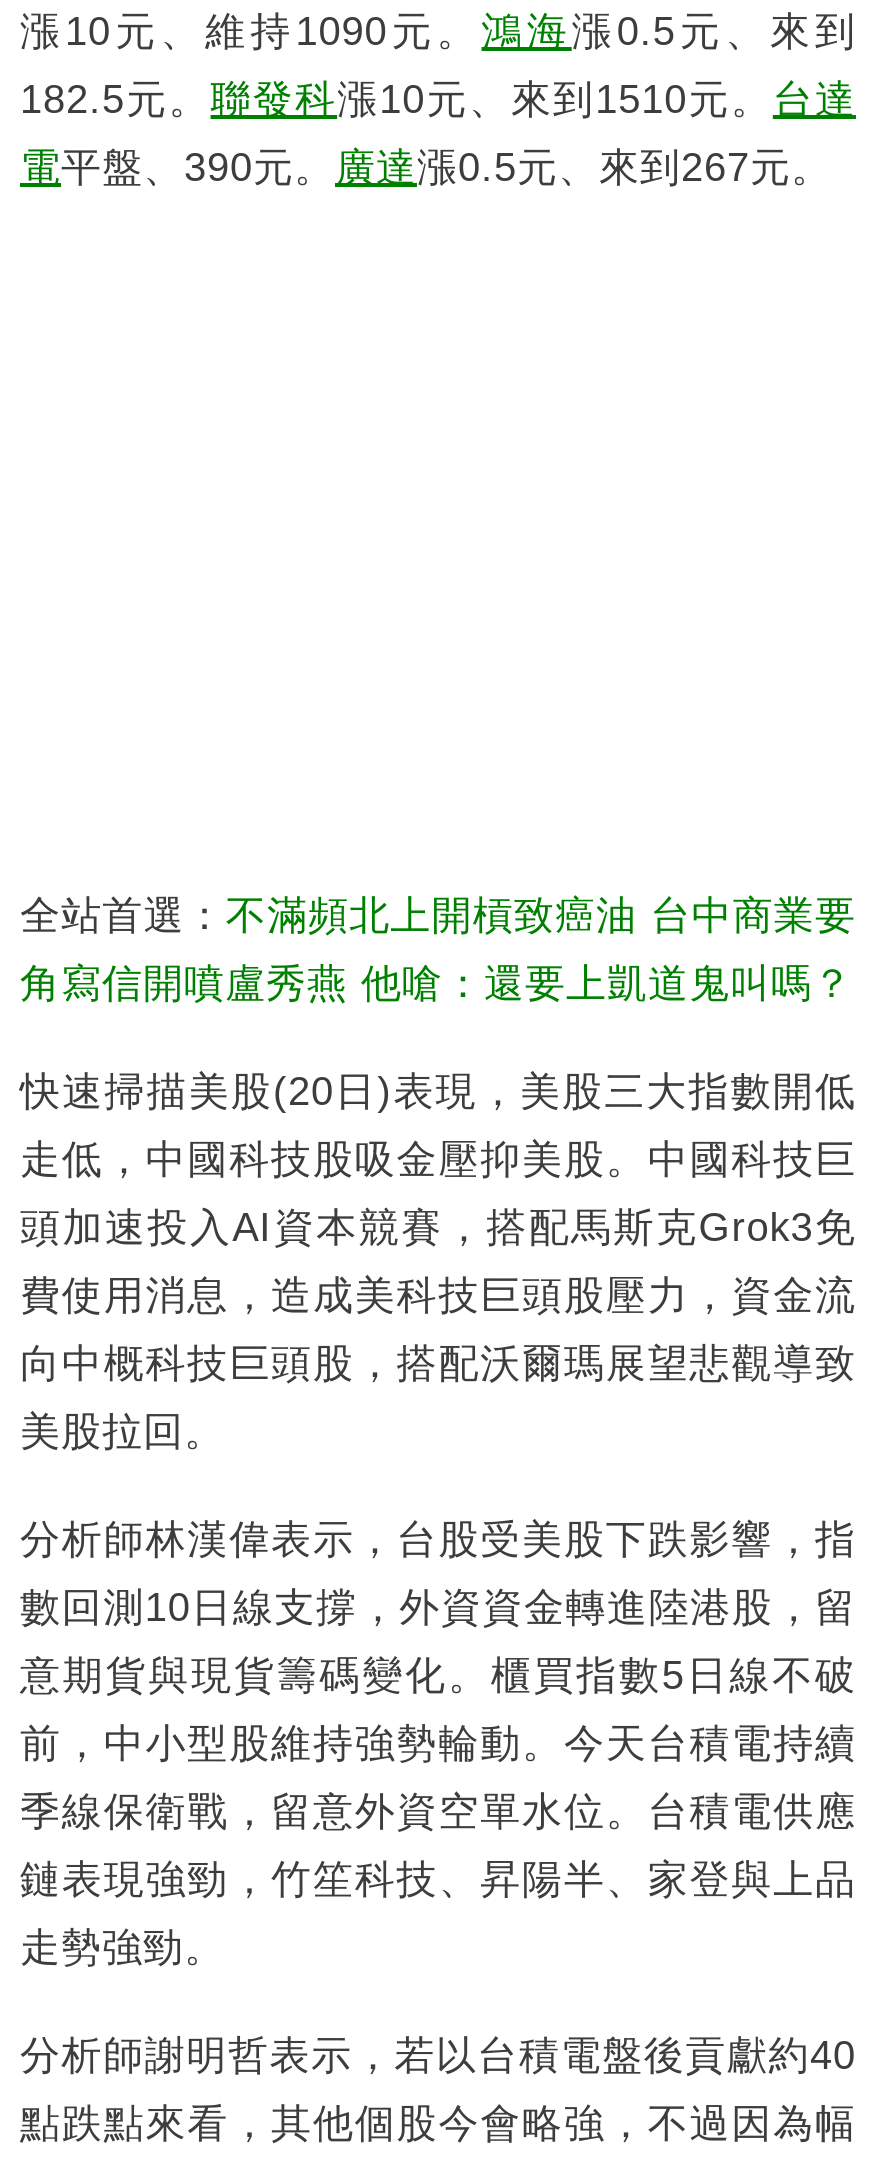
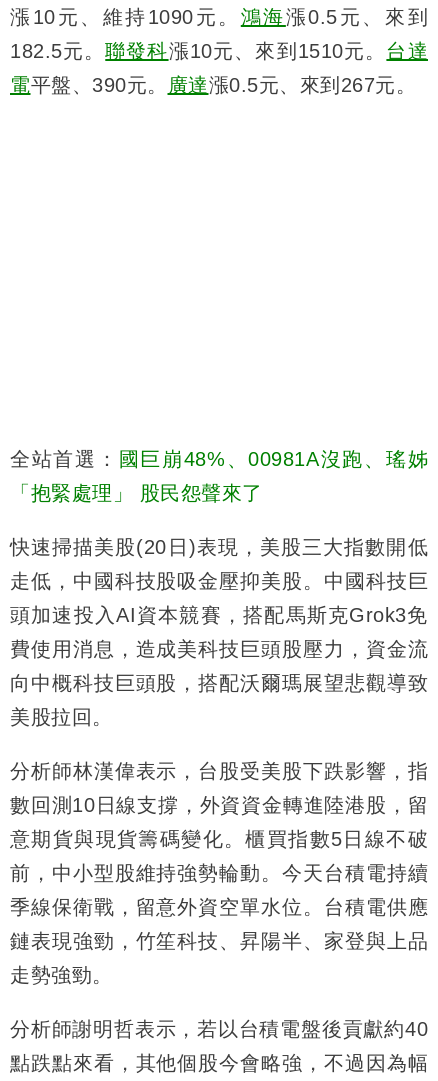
[20,892,856,936] 全站首選：不滿頻北上開槓致癌油 台中商業要 -> [10,448,428,470] 全站首選：國巨崩48%、00981A沒跑、瑤姊
[20,960,853,1004] 角寫信開噴盧秀燕 他嗆：還要上凱道鬼叫嗎？ -> [10,482,262,504] 「抱緊處理」 股民怨聲來了

